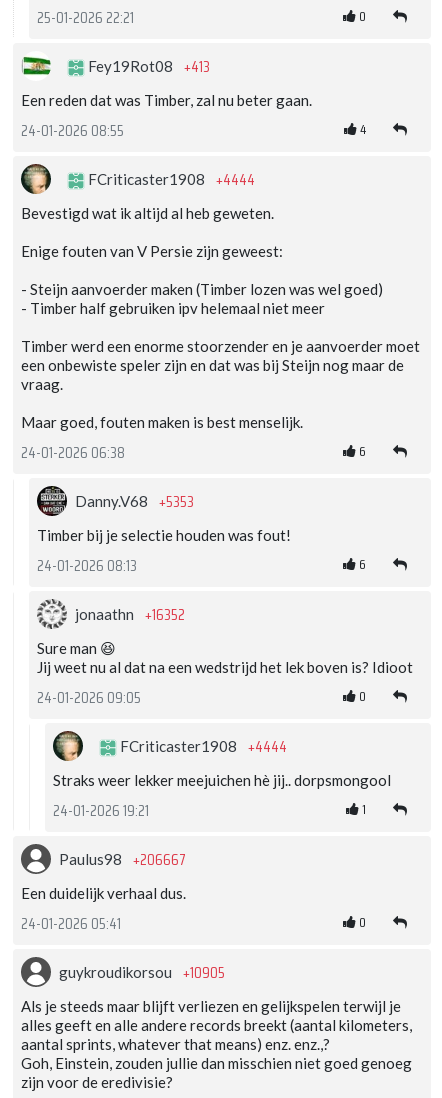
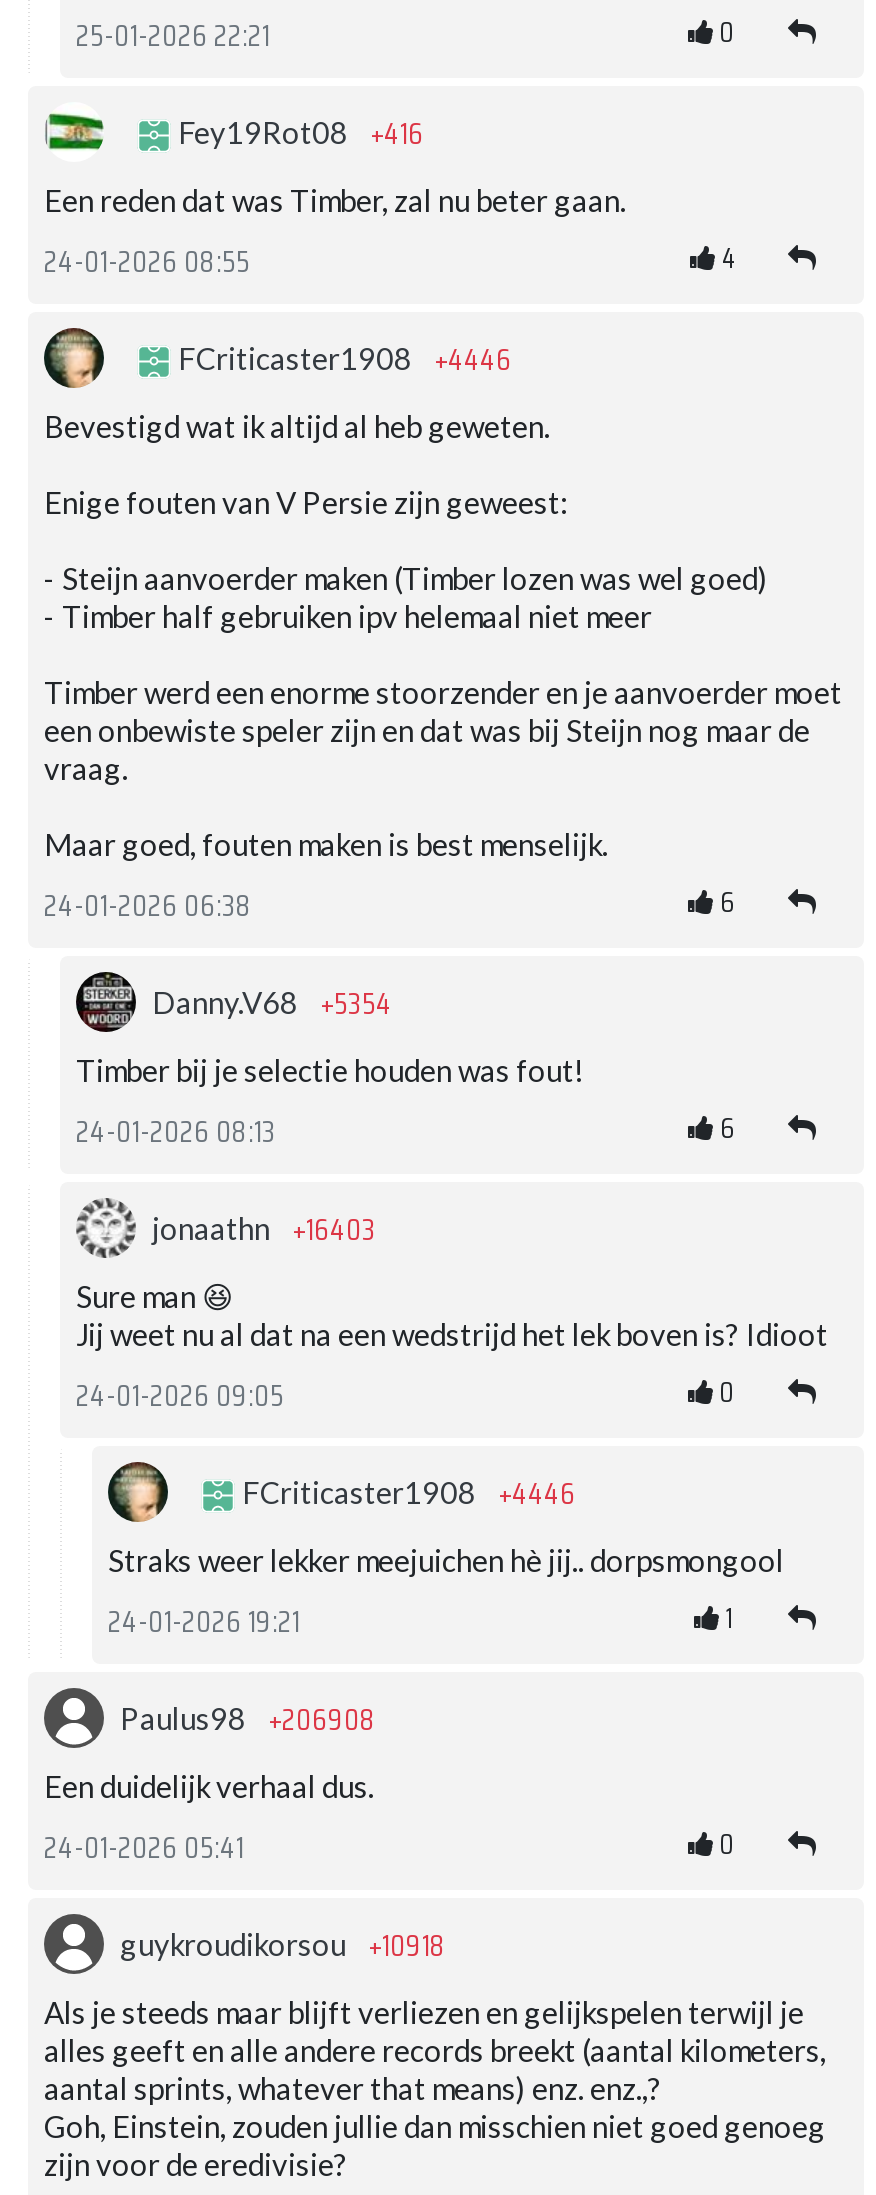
[85,55,210,79] Fey19Rot08 +413 -> [172,110,424,158] Fey19Rot08 +416
[85,168,255,192] FCriticaster1908 +4444 -> [172,336,512,384] FCriticaster1908 +4446
[75,490,194,514] Danny.V68 +5353 -> [152,980,392,1028] Danny.V68 +5354
[75,603,185,627] jonaathn +16352 -> [152,1206,376,1254] jonaathn +16403
[117,735,287,759] FCriticaster1908 +4444 -> [236,1470,576,1518] FCriticaster1908 +4446
[59,848,186,872] Paulus98 +206667 -> [120,1696,376,1744] Paulus98 +206908
[59,961,225,985] guykroudikorsou +10905 -> [120,1922,446,1970] guykroudikorsou +10918

